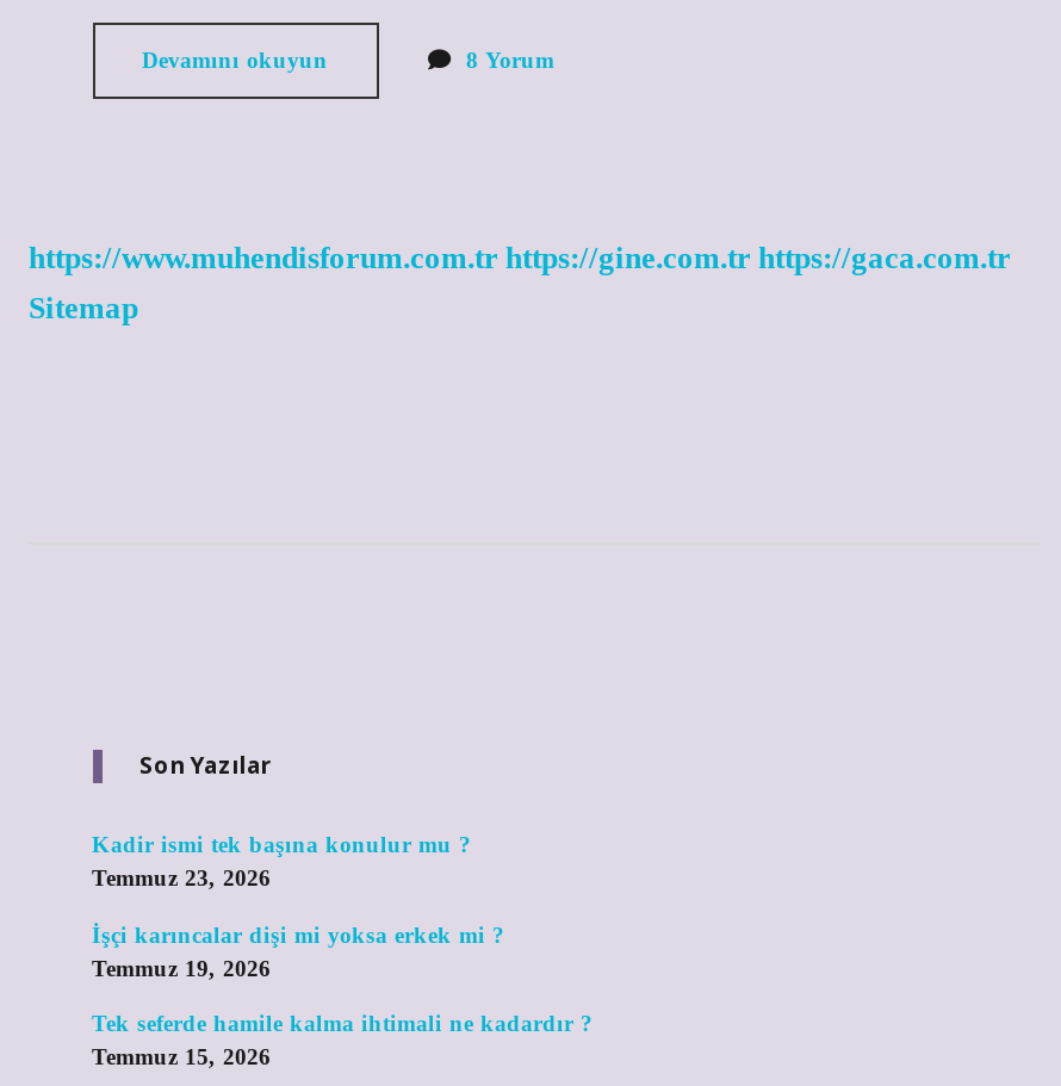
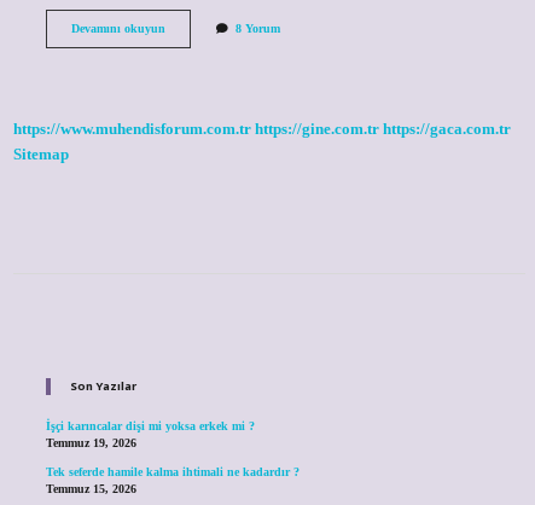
[92,832,471,891] Kadir ismi tek başına konulur mu ? | Temmuz 23, 2026 -> none

